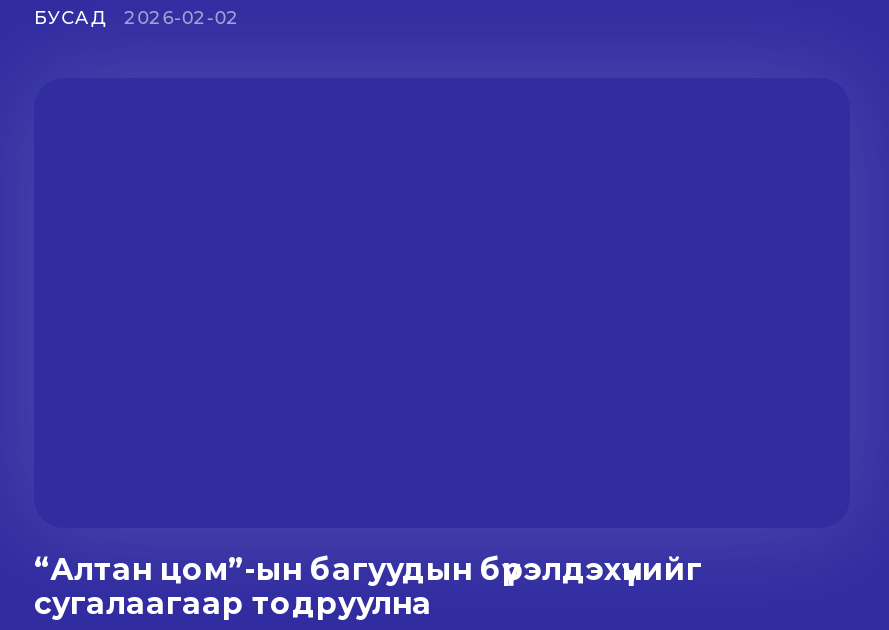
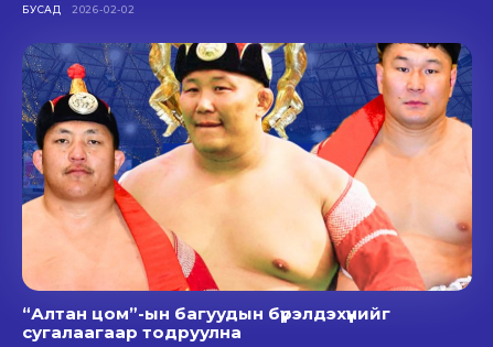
none -> [21,42,473,292] [image]

